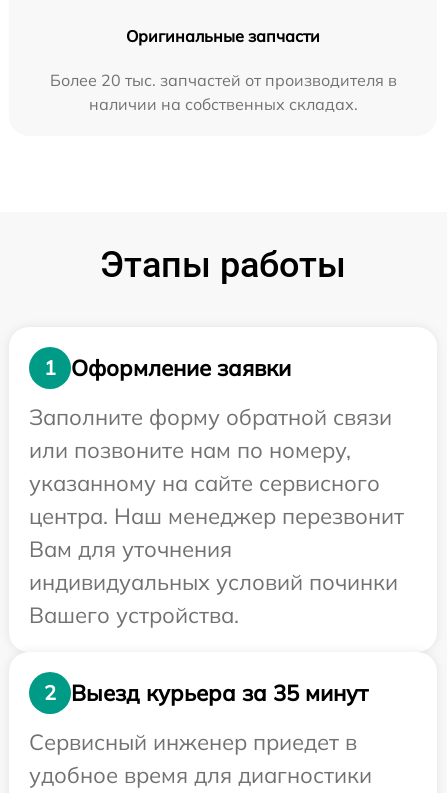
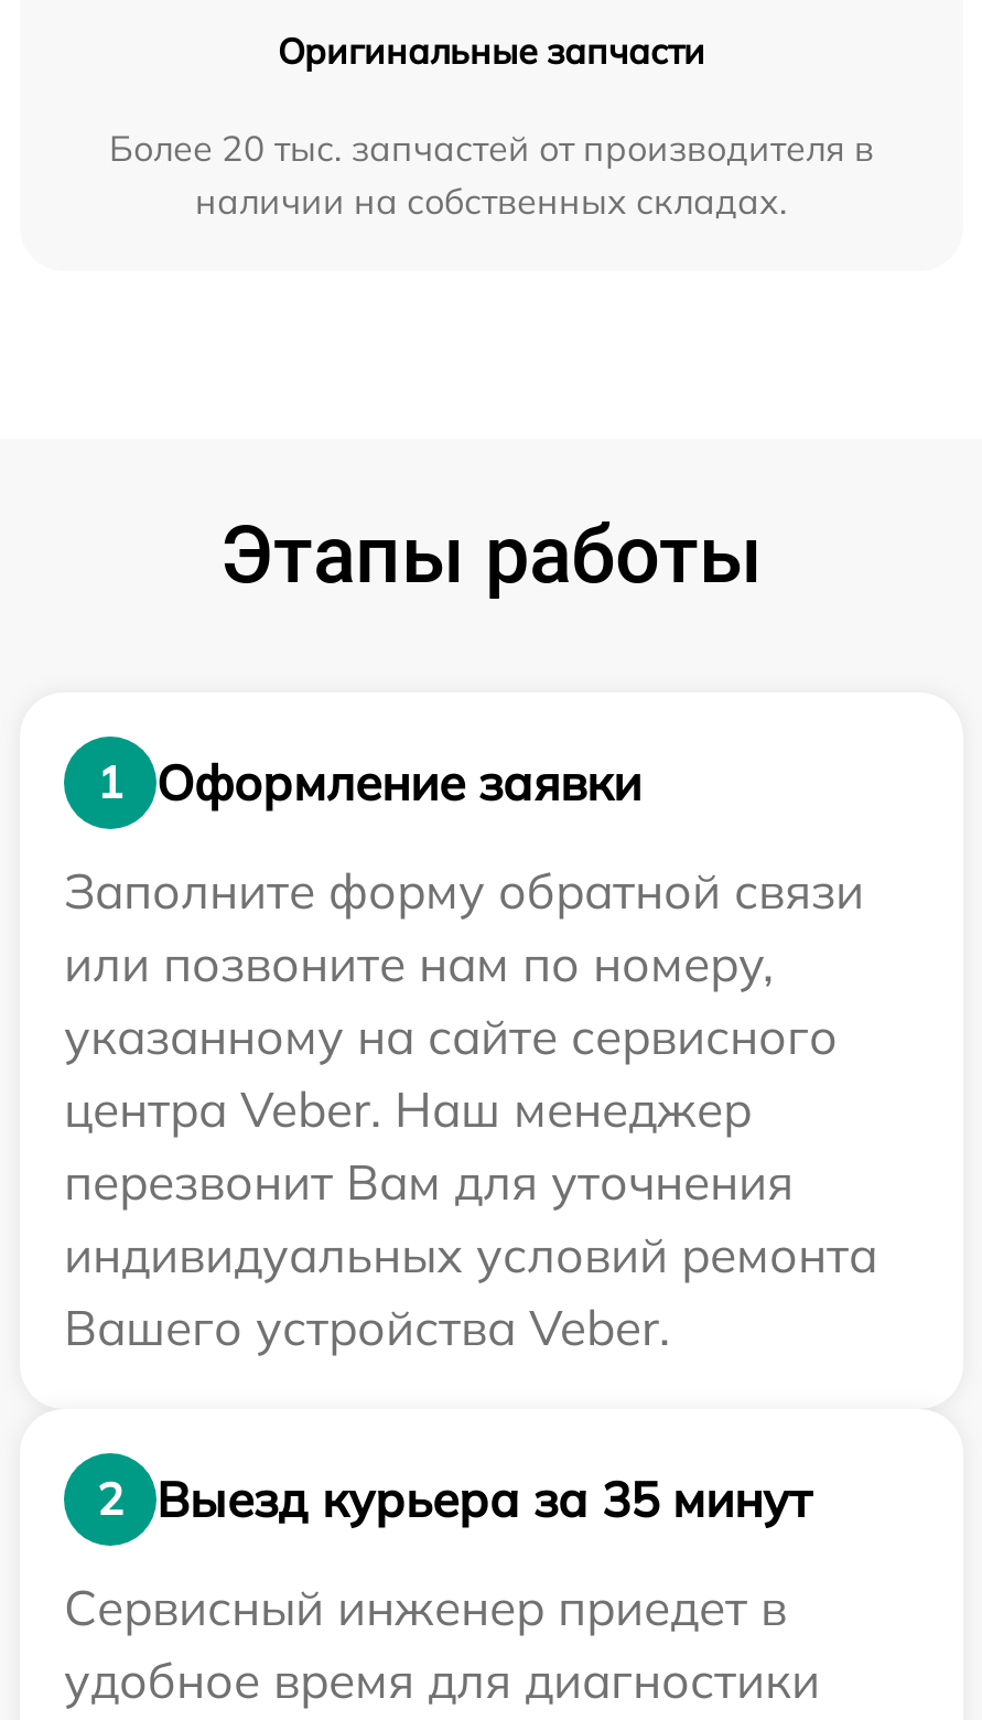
[29,502,404,629] центра. Наш менеджер перезвонит | Вам для уточнения | индивидуальных условий починки | Вашего устройства. -> [64,1079,877,1359] центра Veber. Наш менеджер | перезвонит Вам для уточнения | индивидуальных условий ремонта | Вашего устройства Veber.

